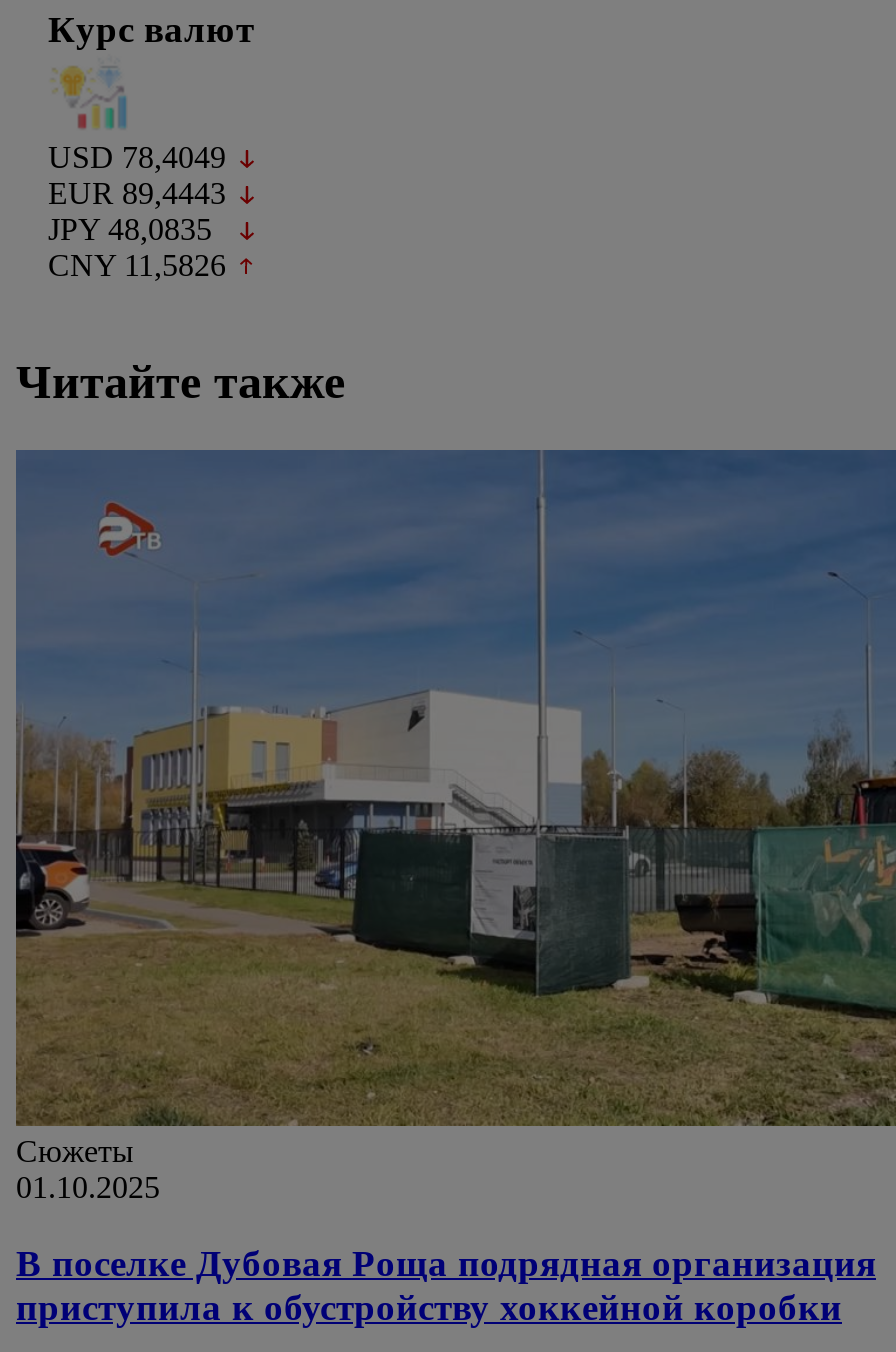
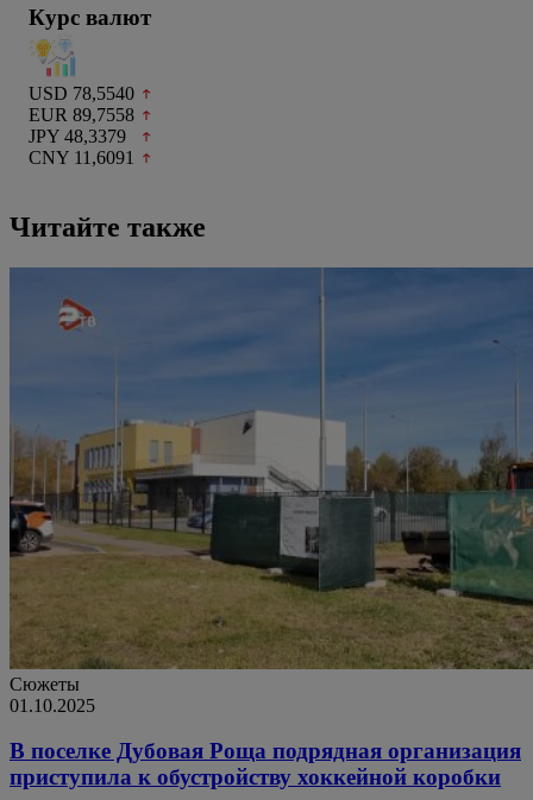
[48,140,226,174] USD 78,4049 -> [29,83,134,103] USD 78,5540
[48,176,226,210] EUR 89,4443 -> [29,104,134,125] EUR 89,7558
[48,212,212,246] JPY 48,0835 -> [29,126,126,146] JPY 48,3379
[48,248,226,282] CNY 11,5826 -> [29,147,134,167] CNY 11,6091

